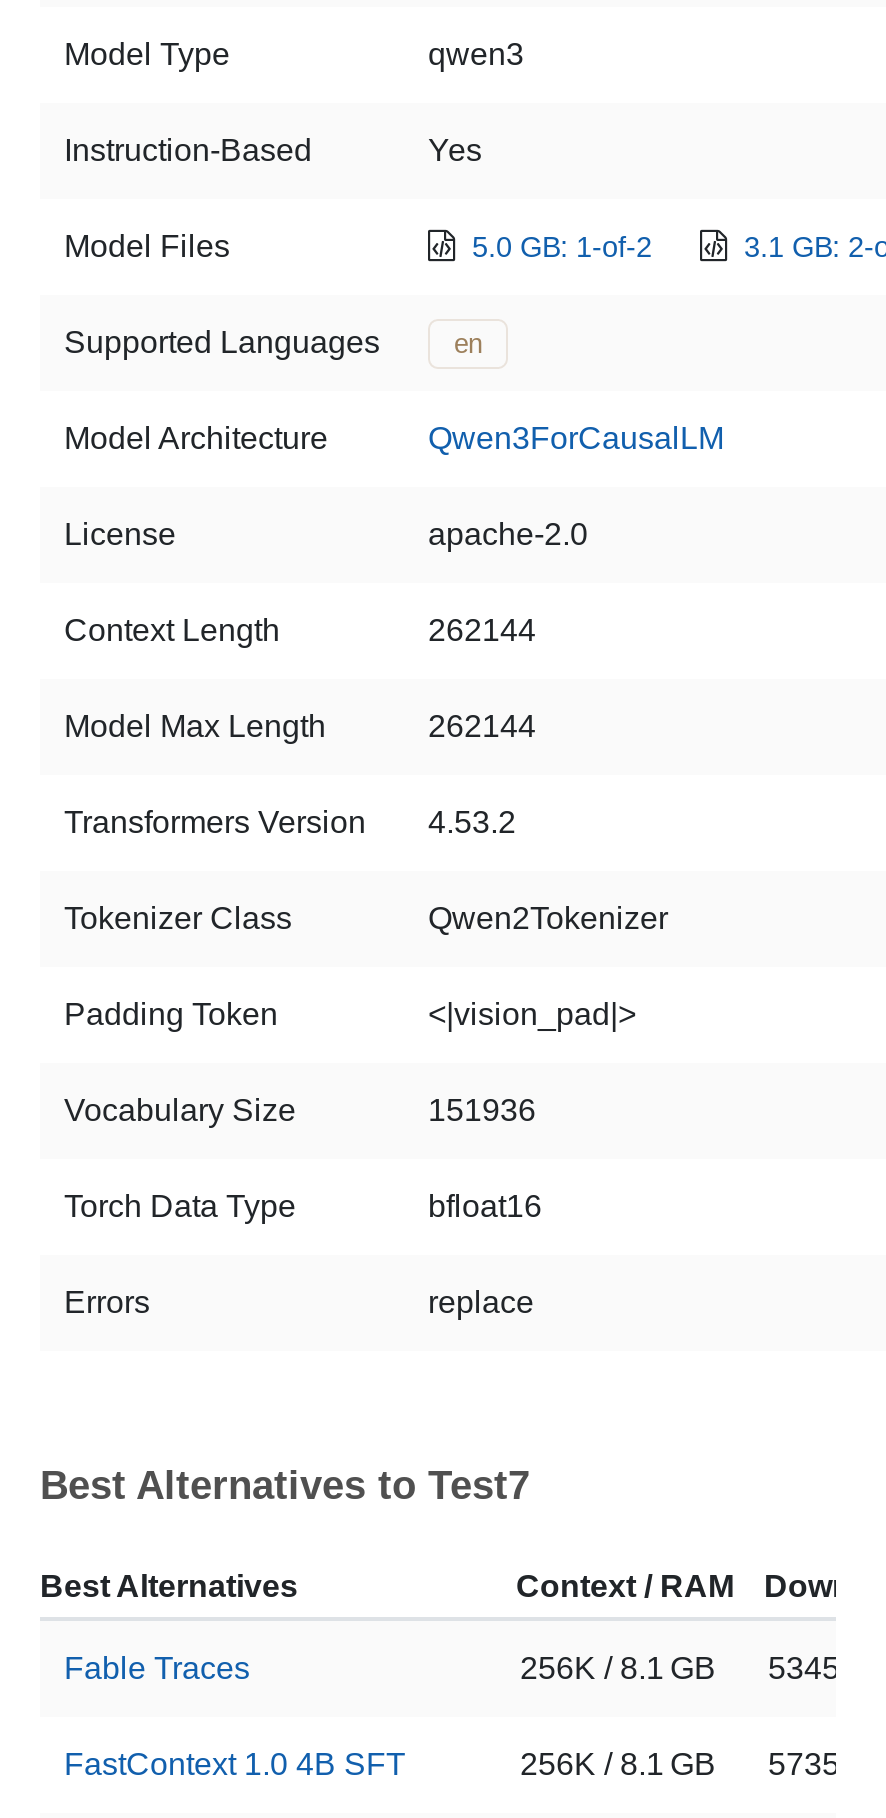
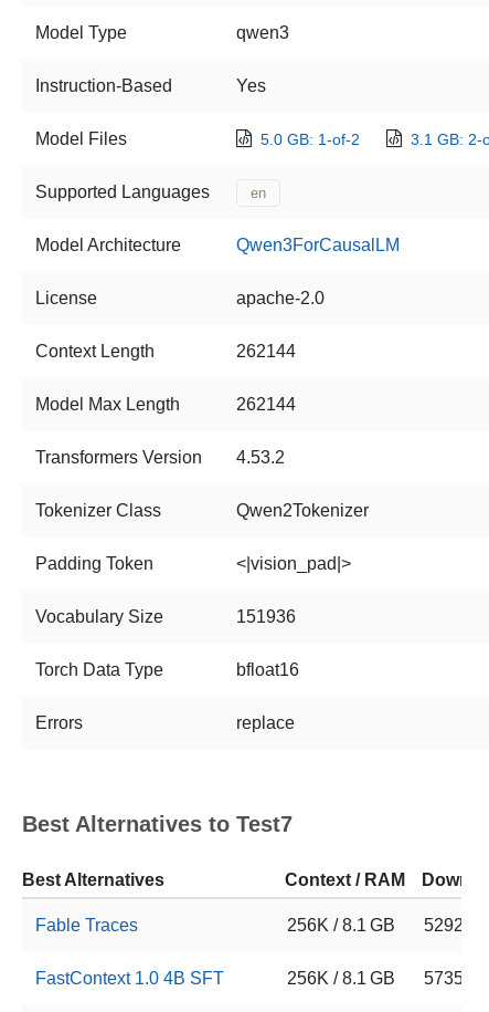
[520,1651,840,1685] 256K / 8.1 GB 5345 -> [287,916,464,935] 256K / 8.1 GB 5292

